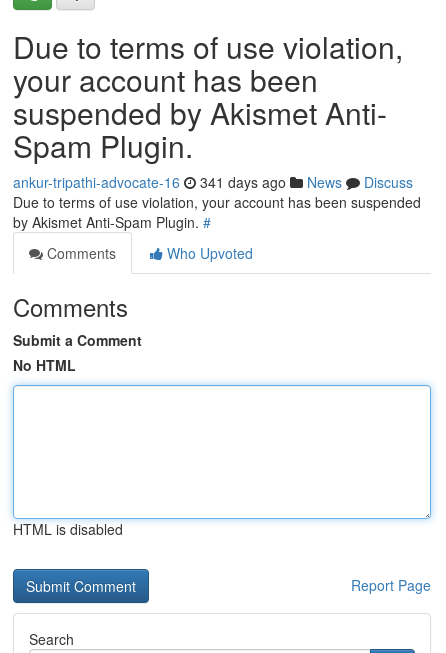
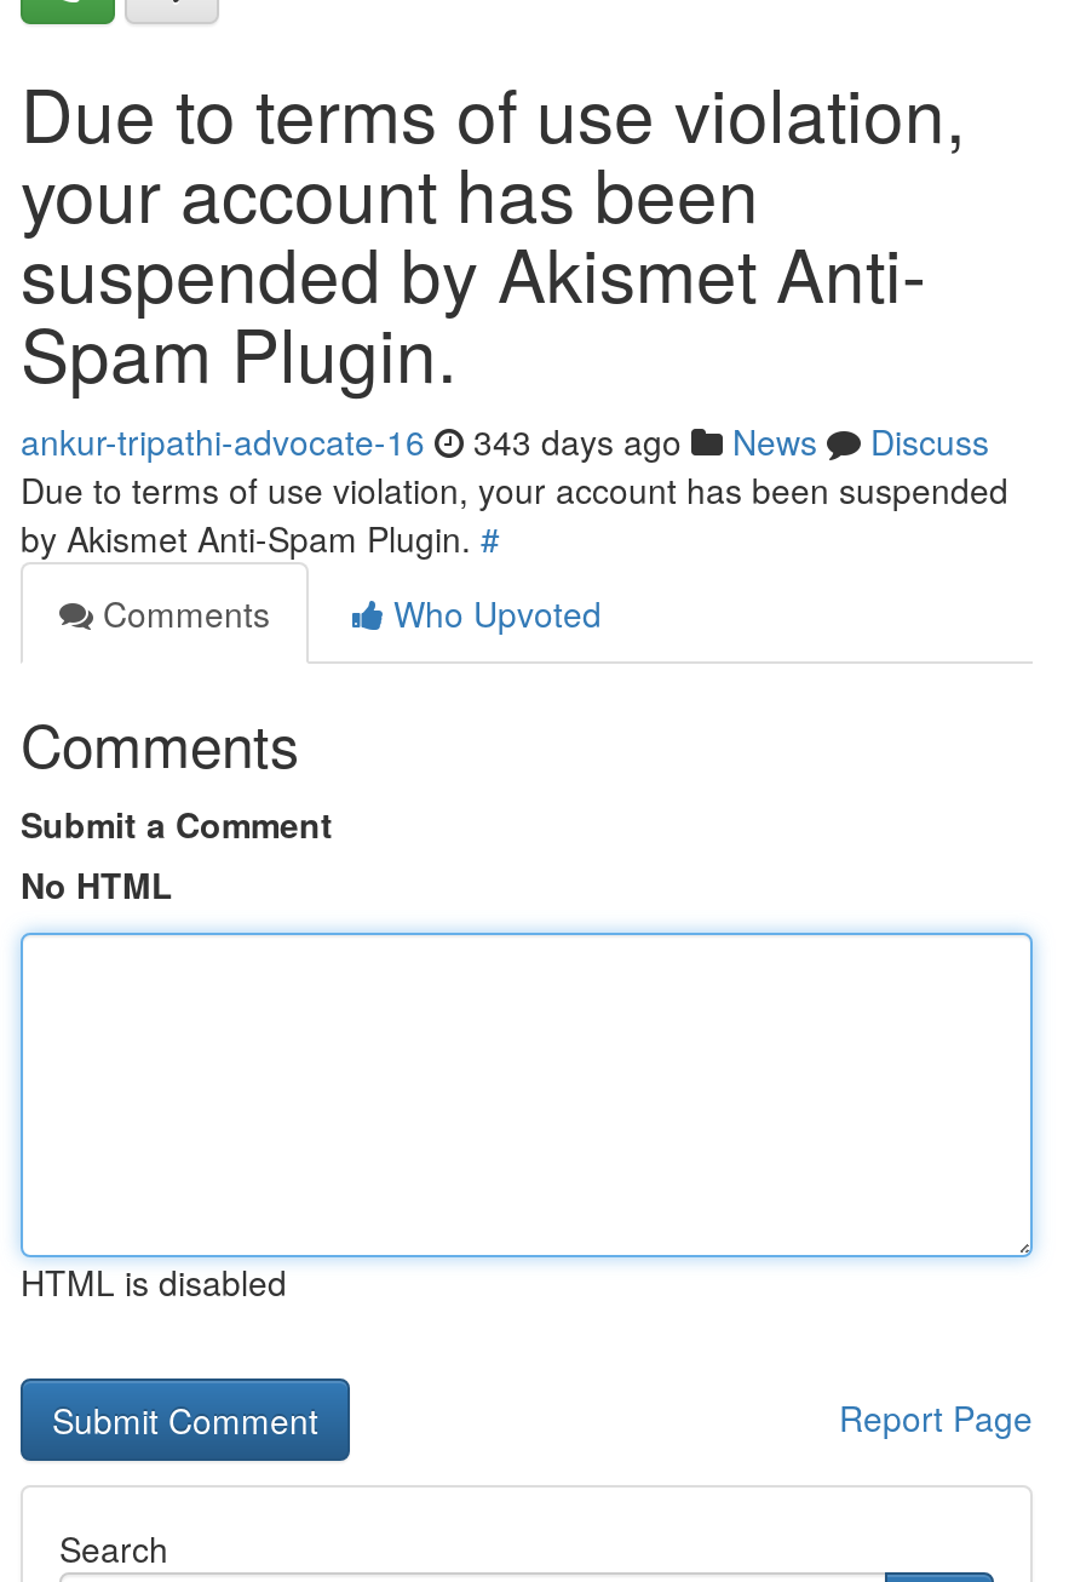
[13,172,413,192] ankur-tripathi-advocate-16 341 days ago News Discuss -> [21,417,989,465] ankur-tripathi-advocate-16 343 days ago News Discuss

